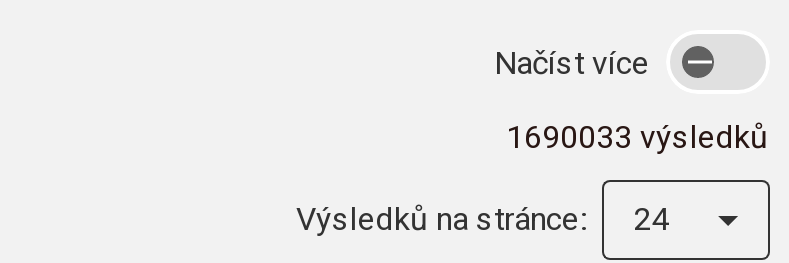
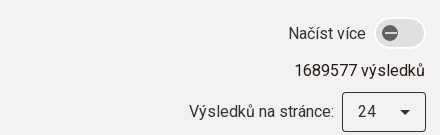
[506,118,768,156] 1690033 výsledků -> [294,61,425,80] 1689577 výsledků

